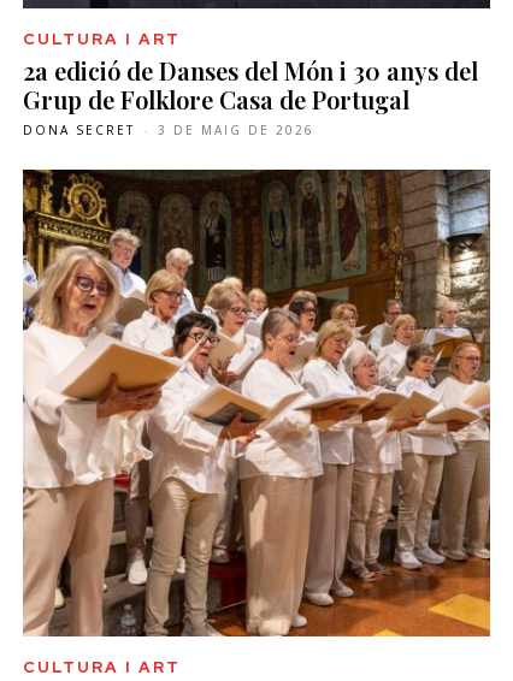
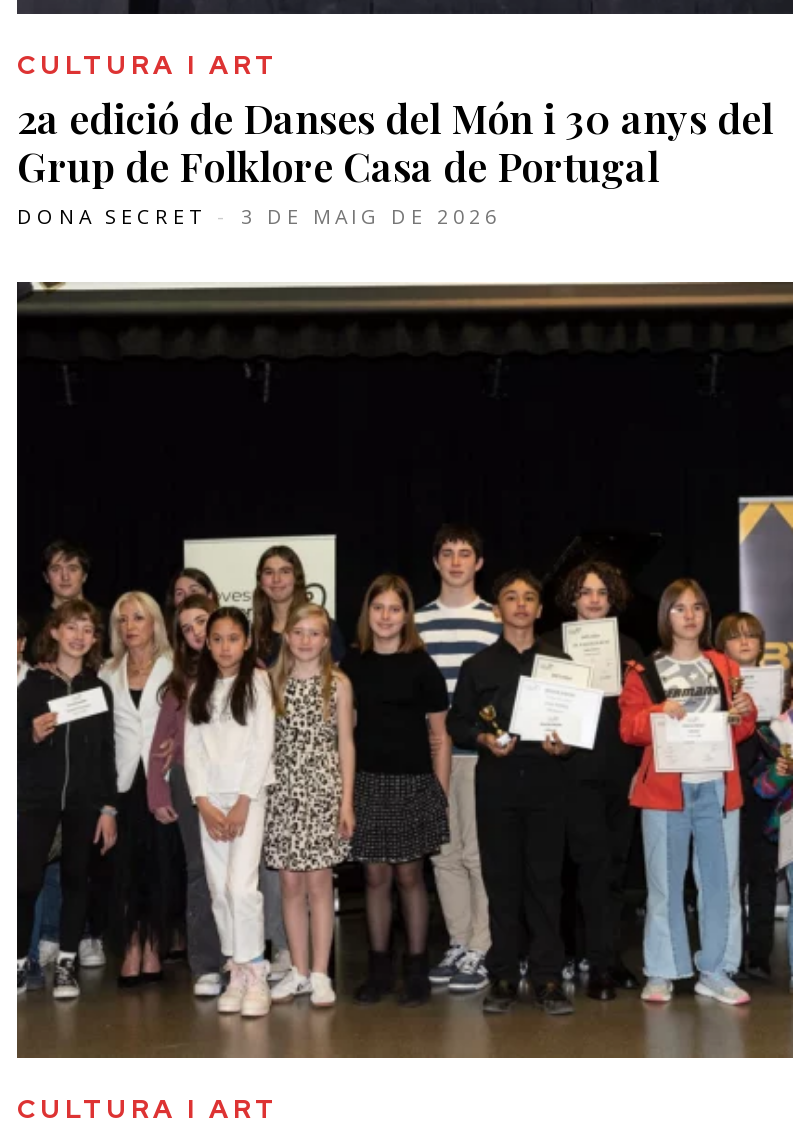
[22,168,491,638] [image] -> [15,282,795,1060] [image]

